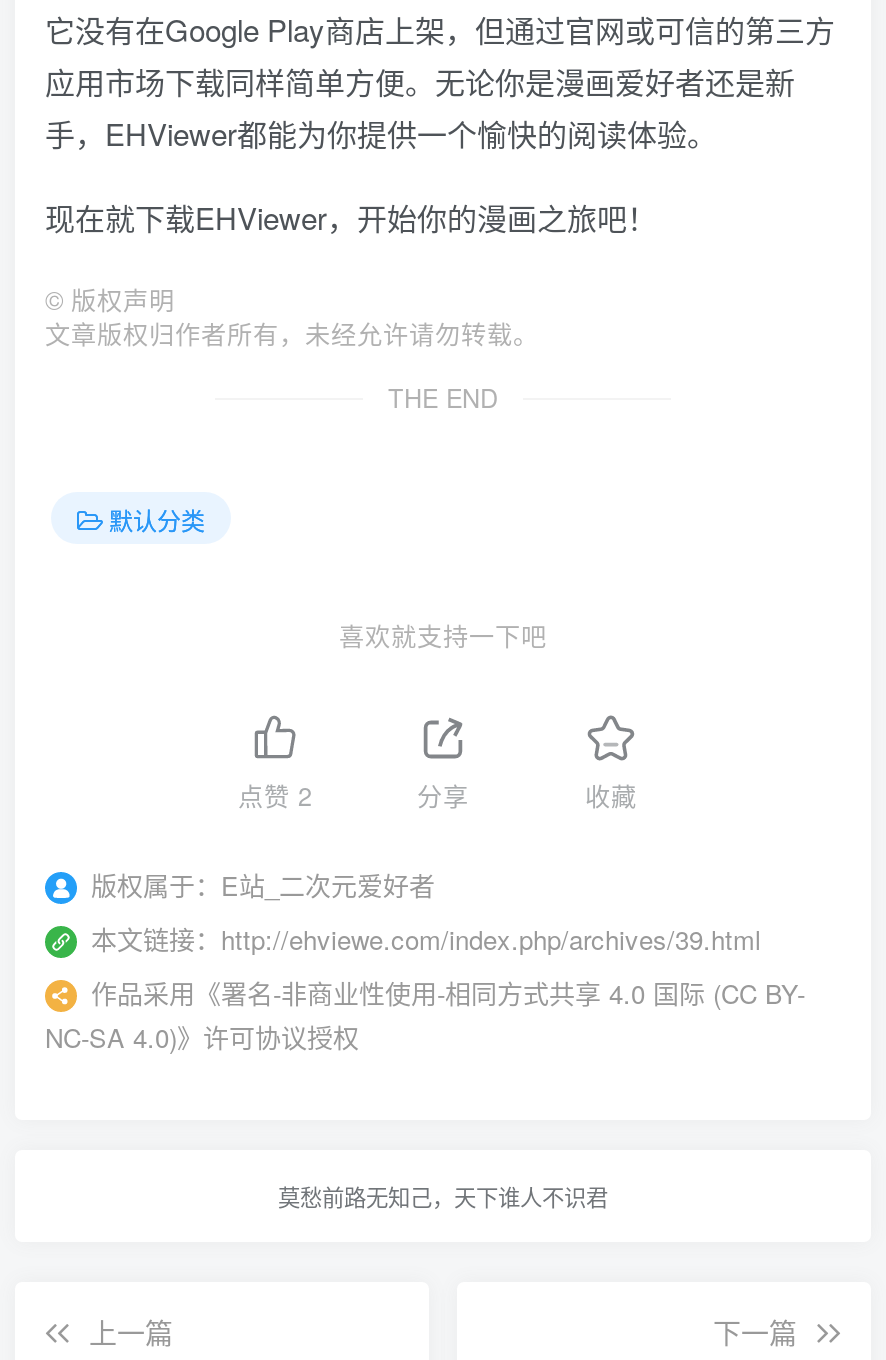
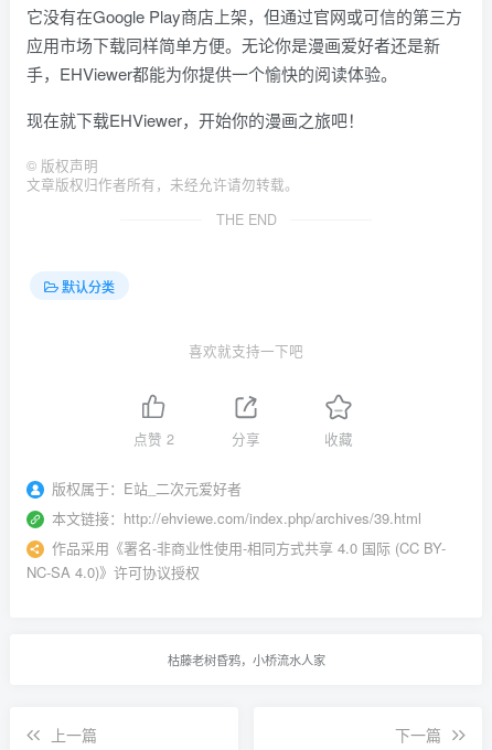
[278,1179,608,1211] 莫愁前路无知己，天下谁人不识君 -> [167,650,325,668] 枯藤老树昏鸦，小桥流水人家

